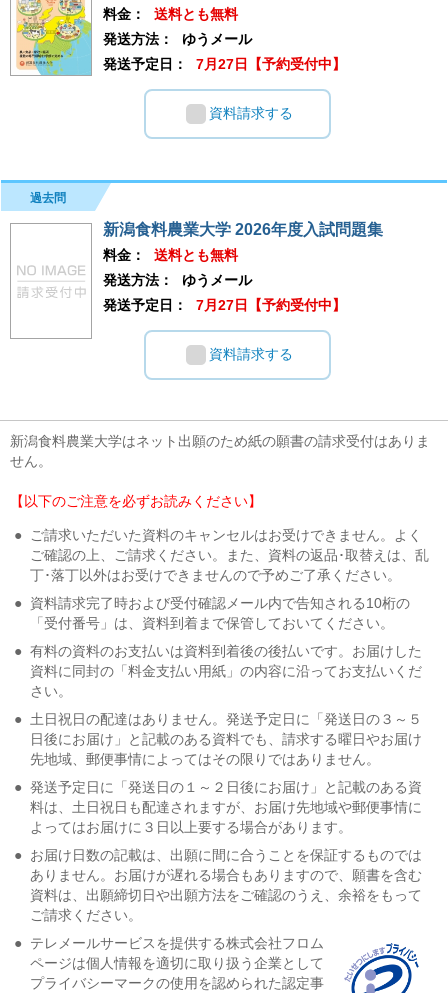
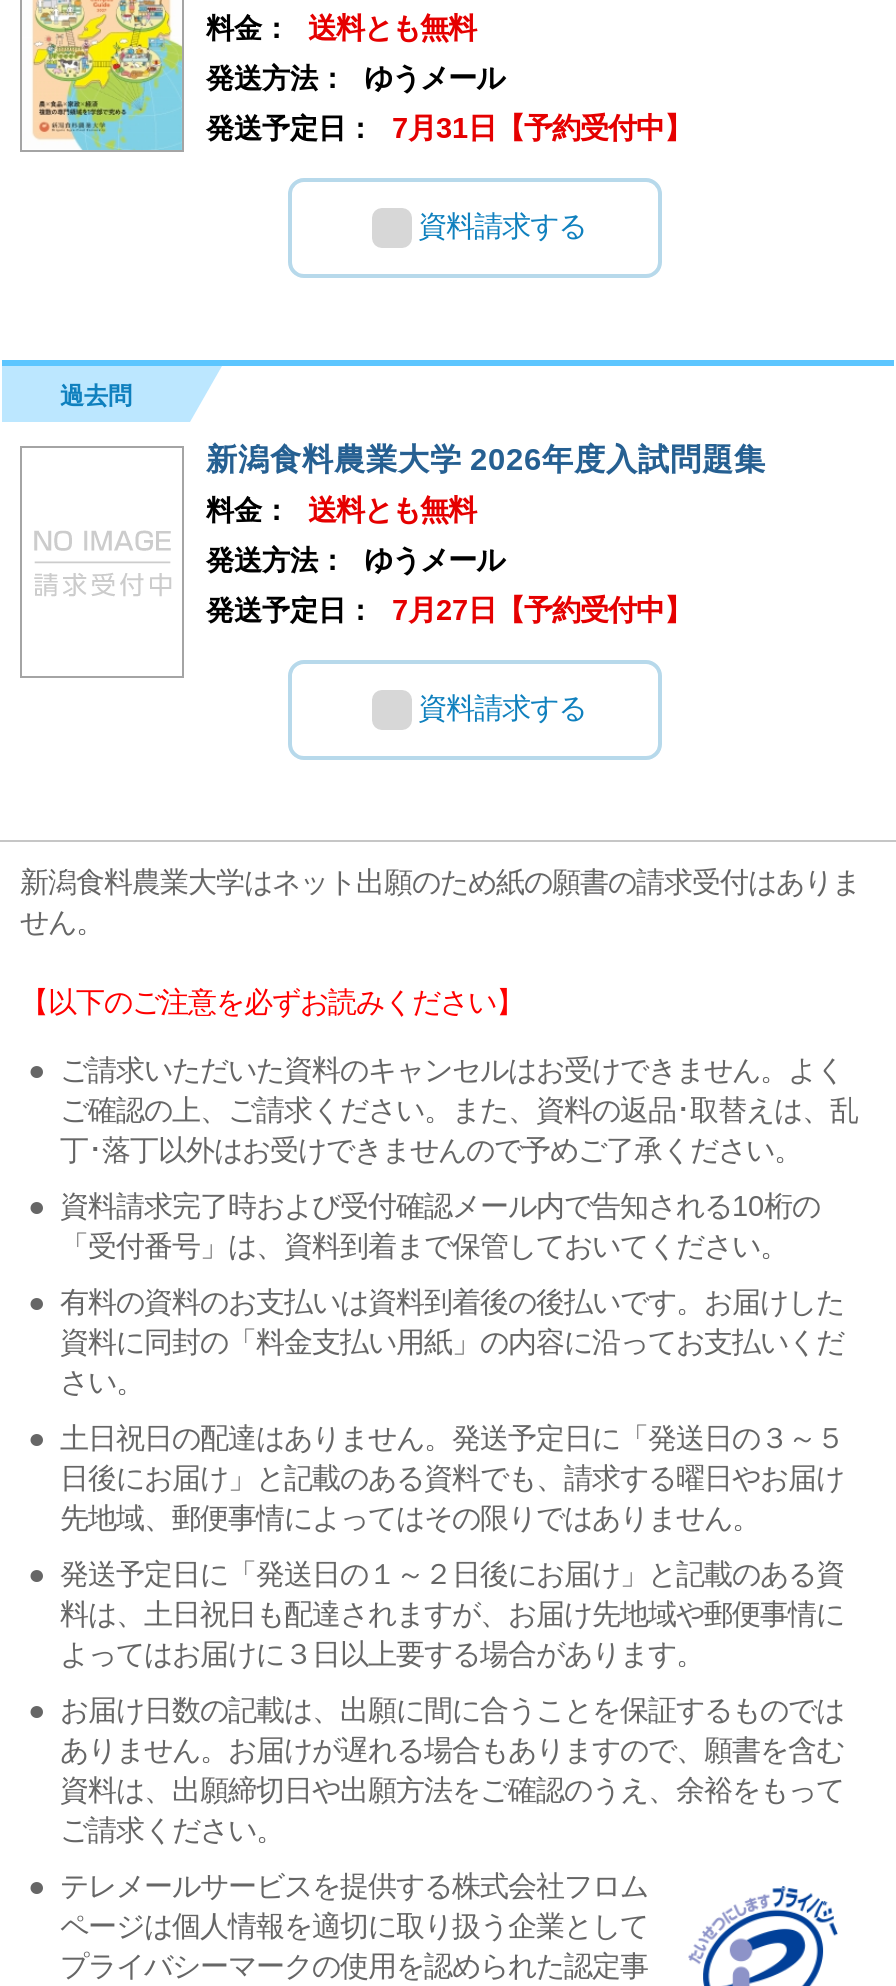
[103,56,346,72] 発送予定日： 7月27日【予約受付中】 -> [206,111,692,143] 発送予定日： 7月31日【予約受付中】

